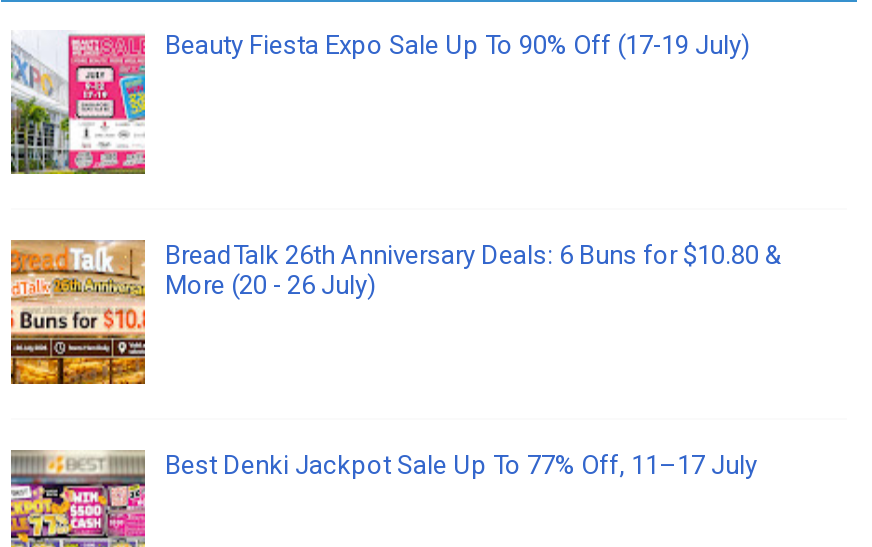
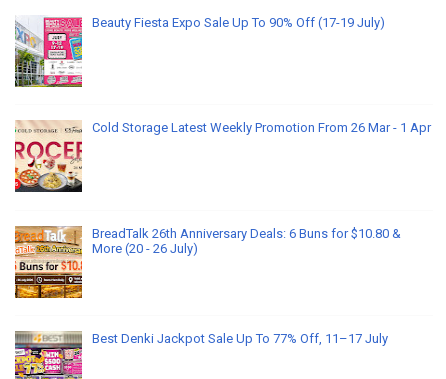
none -> [14,120,431,193] [image] | Cold Storage Latest Weekly Promotion From 26 Mar - 1 Apr

